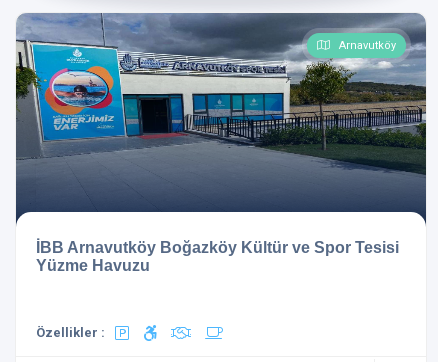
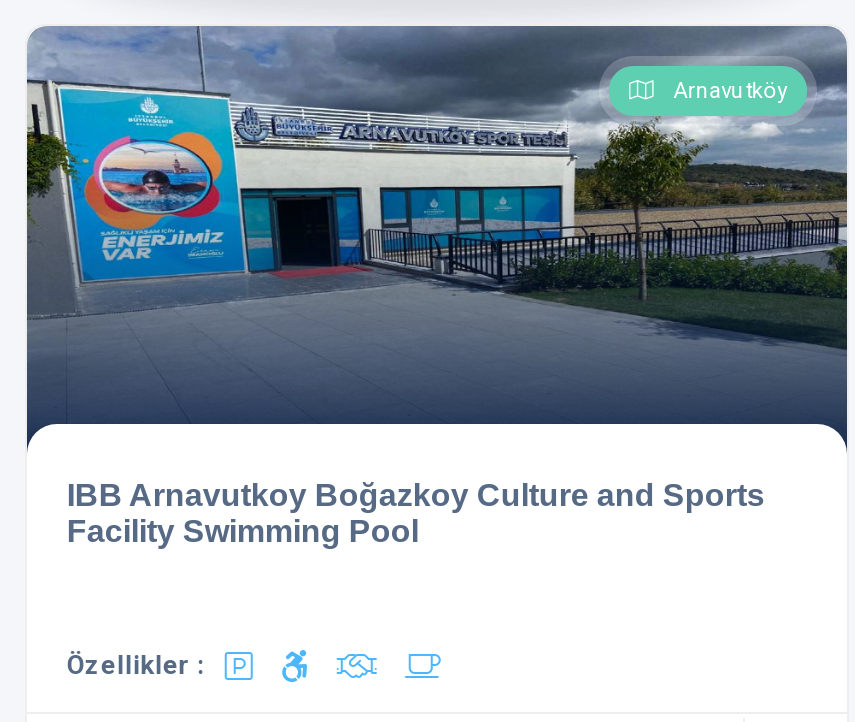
[36,238,399,273] İBB Arnavutköy Boğazköy Kültür ve Spor Tesisi | Yüzme Havuzu -> [67,477,765,547] IBB Arnavutkoy Boğazkoy Culture and Sports | Facility Swimming Pool

